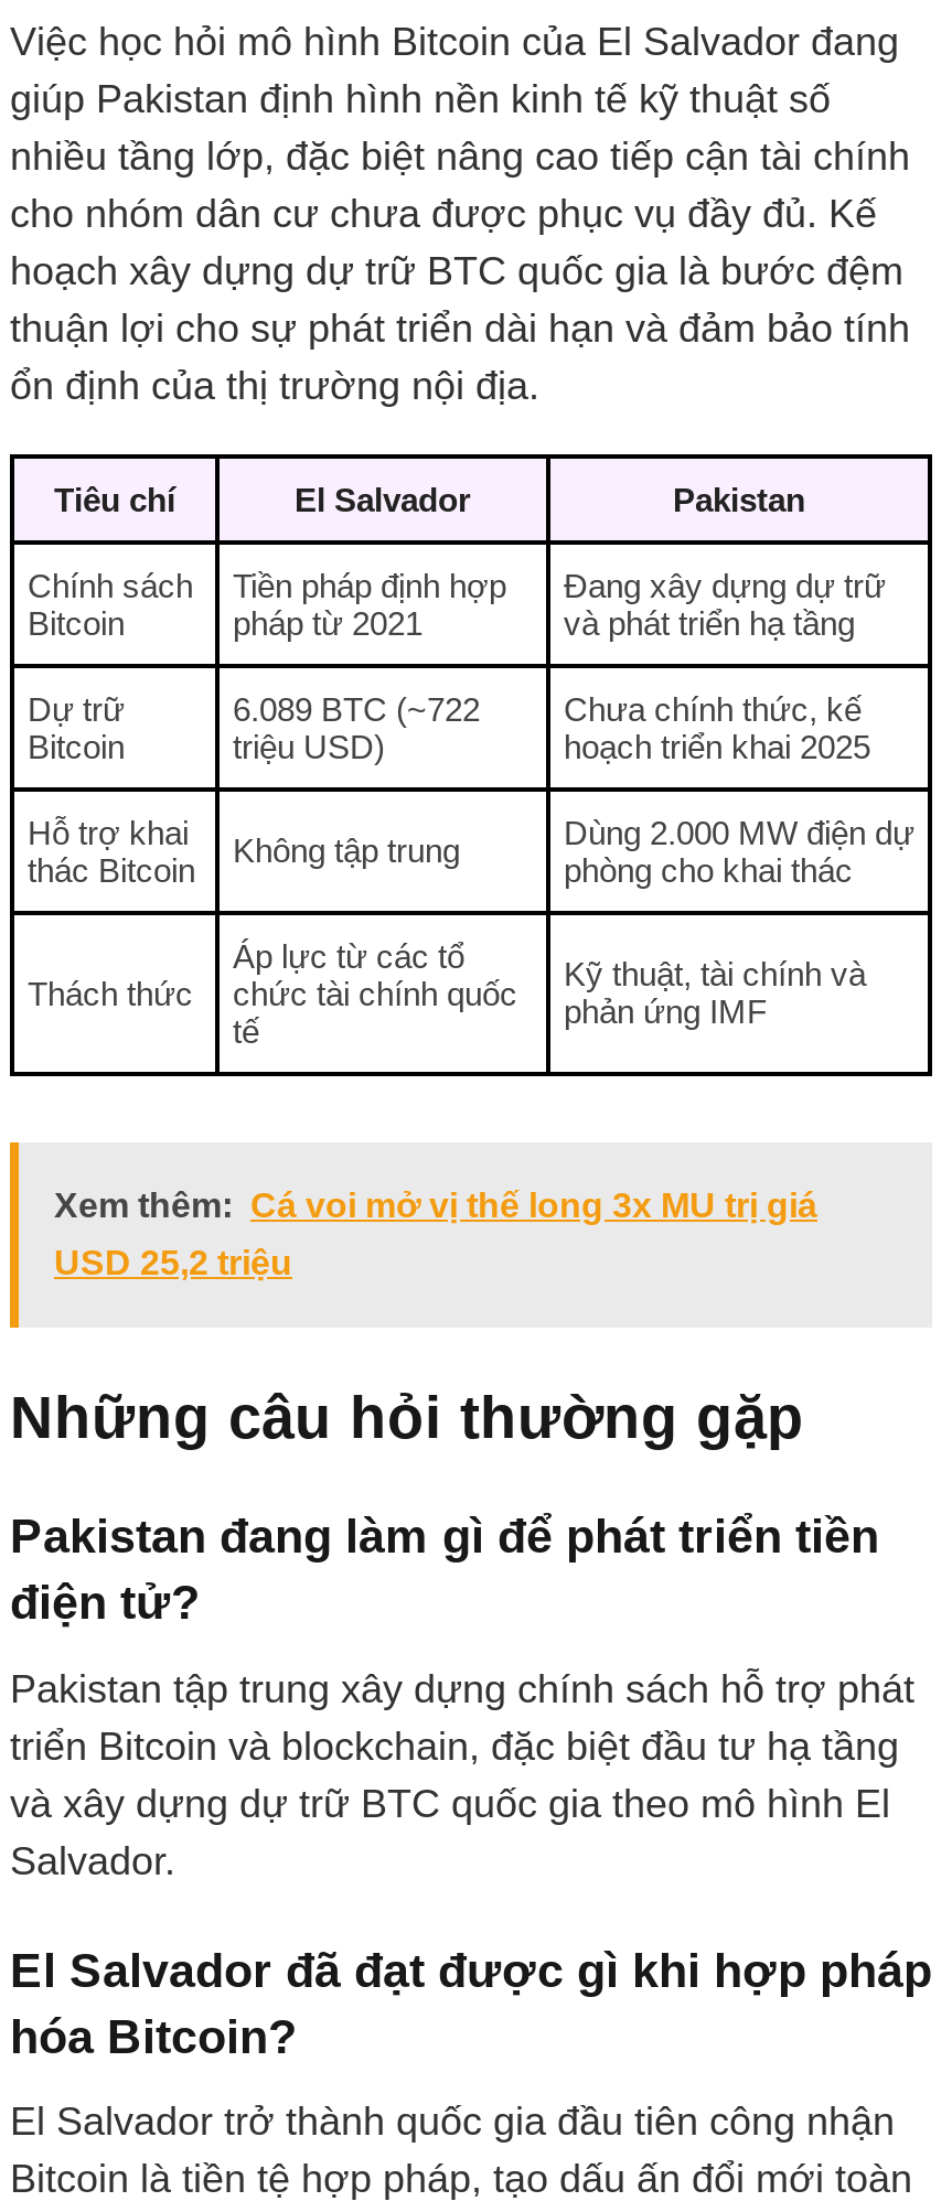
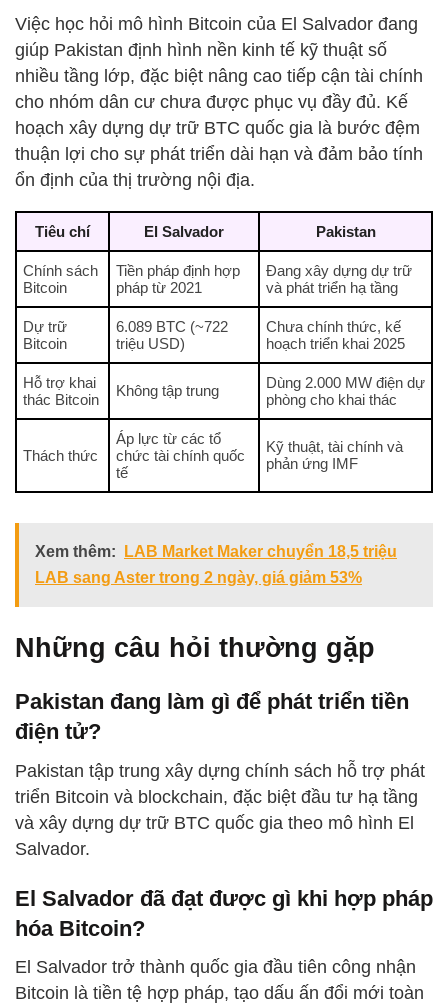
[54,1187,817,1224] Xem thêm: Cá voi mở vị thế long 3x MU trị giá -> [35,543,397,560] Xem thêm: LAB Market Maker chuyển 18,5 triệu
[54,1244,292,1282] USD 25,2 triệu -> [35,569,362,586] LAB sang Aster trong 2 ngày, giá giảm 53%

